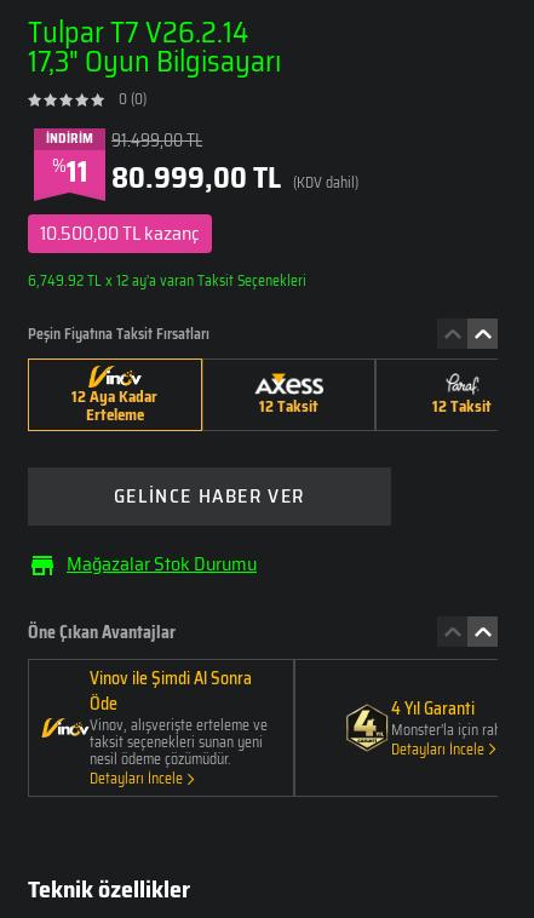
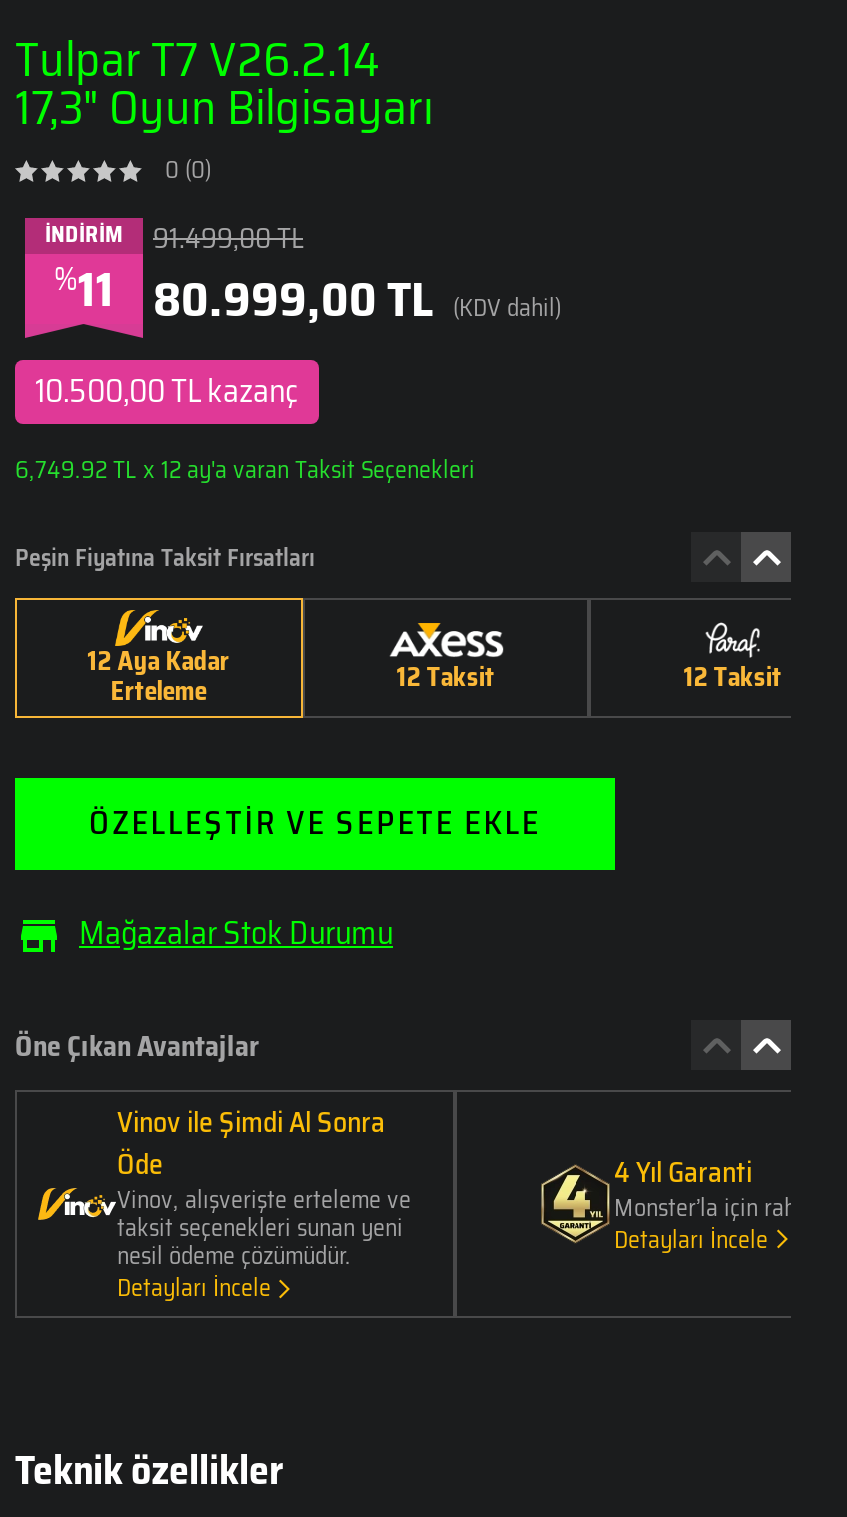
[114,481,305,511] GELİNCE HABER VER -> [89,799,541,849] ÖZELLEŞTIR VE SEPETE EKLE

